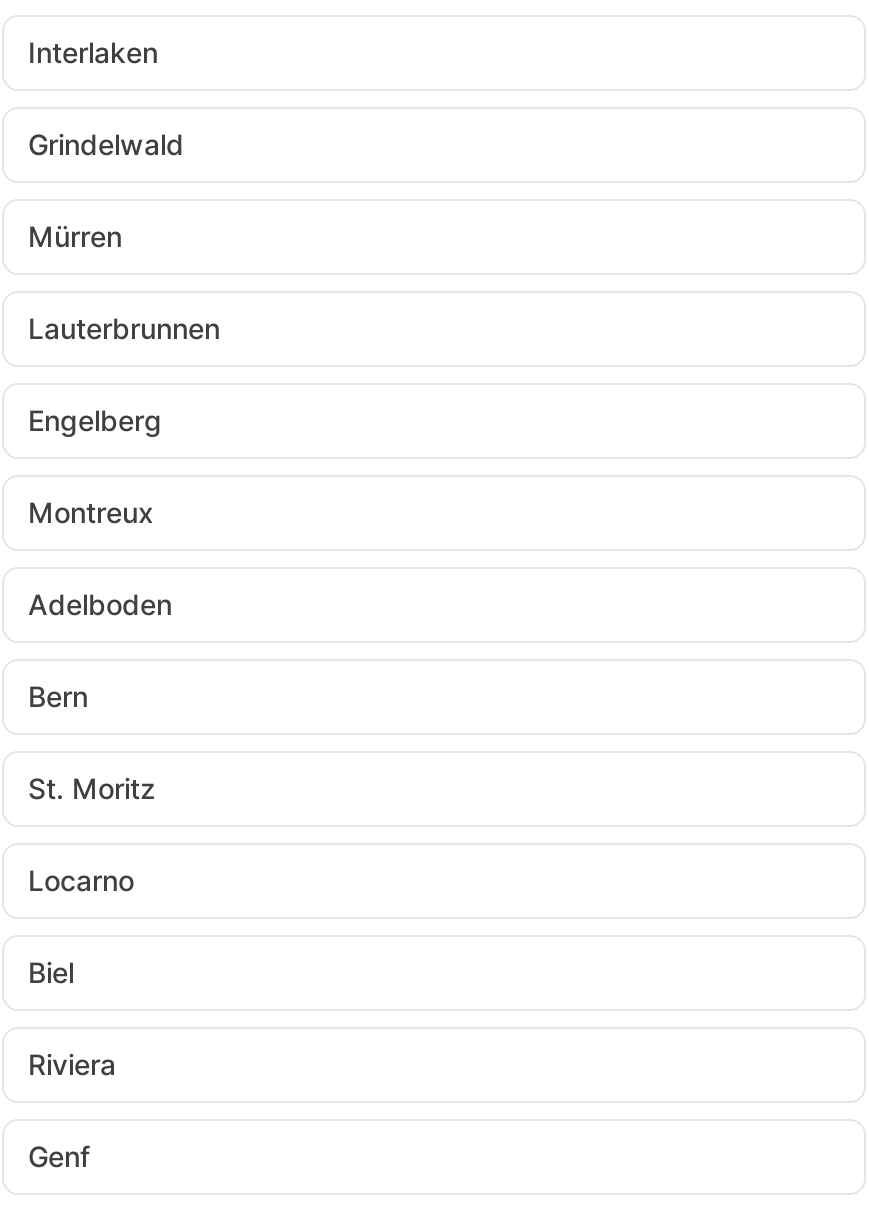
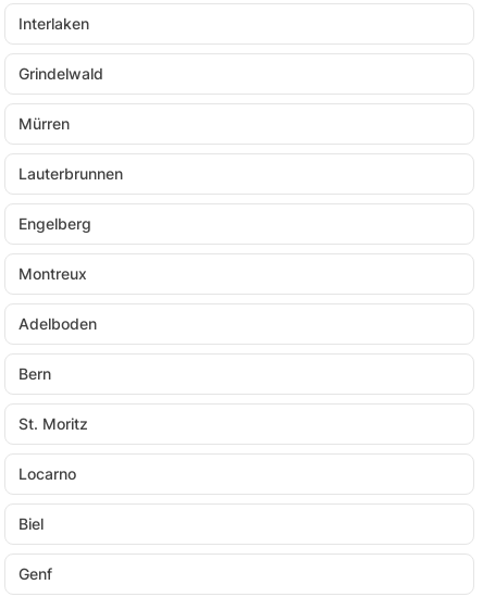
[28,1047,116,1081] Riviera -> none

